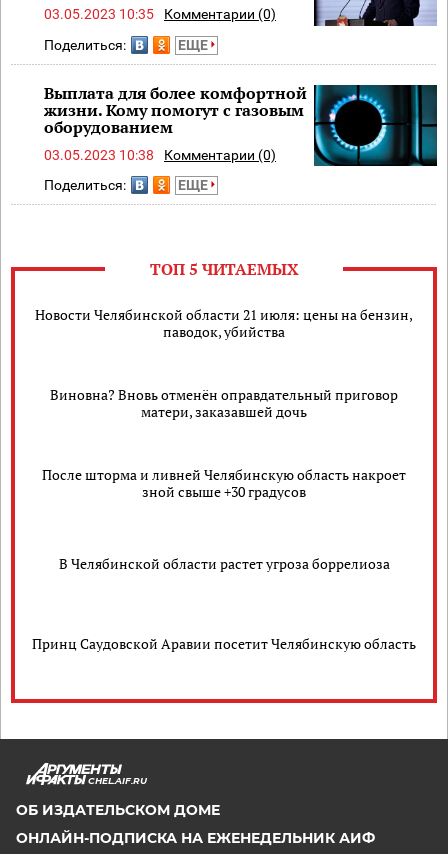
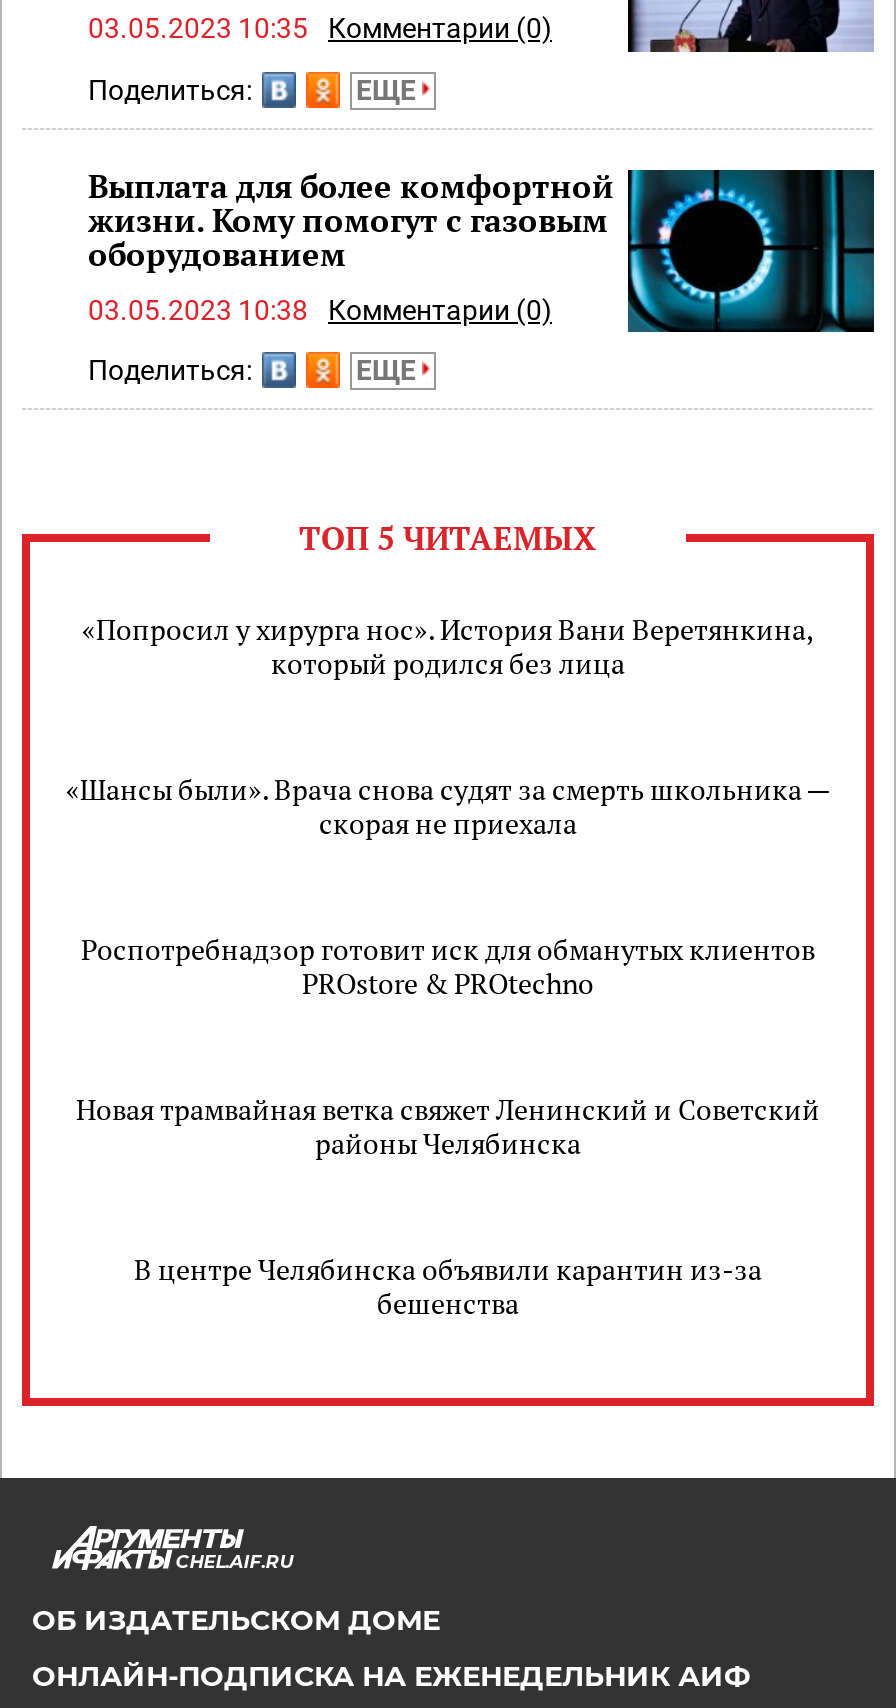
[35,305,413,341] Новости Челябинской области 21 июля: цены на бензин, | паводок, убийства -> [82,610,814,682] «Попросил у хирурга нос». История Вани Веретянкина, | который родился без лица
[50,385,398,421] Виновна? Вновь отменён оправдательный приговор | матери, заказавшей дочь -> [66,770,830,842] «Шансы были». Врача снова судят за смерть школьника — | скорая не приехала
[42,465,406,501] После шторма и ливней Челябинскую область накроет | зной свыше +30 градусов -> [81,930,815,1002] Роспотребнадзор готовит иск для обманутых клиентов | PROstore & PROtechno
[58,554,389,573] В Челябинской области растет угроза боррелиоза -> [76,1090,820,1162] Новая трамвайная ветка свяжет Ленинский и Советский | районы Челябинска
[32,634,416,653] Принц Саудовской Аравии посетит Челябинскую область -> [134,1250,762,1322] В центре Челябинска объявили карантин из-за | бешенства

